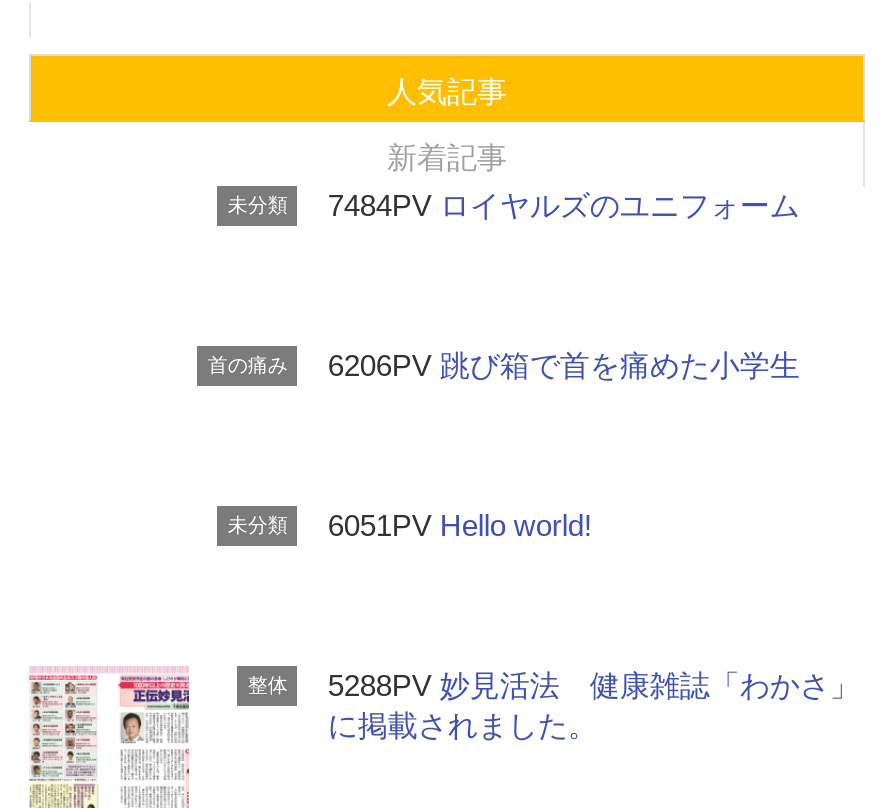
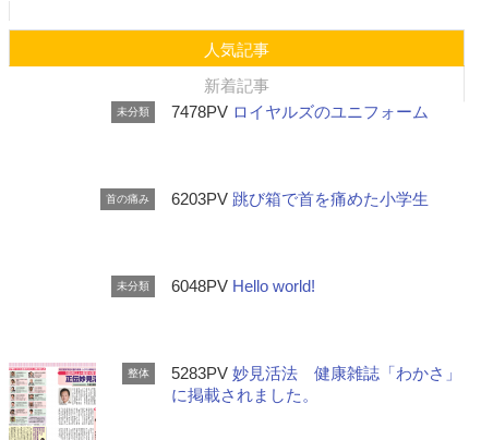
[328,189,800,223] 7484PVロイヤルズのユニフォーム -> [172,103,429,121] 7478PVロイヤルズのユニフォーム
[328,349,800,383] 6206PV跳び箱で首を痛めた小学生 -> [172,190,429,208] 6203PV跳び箱で首を痛めた小学生
[328,509,592,543] 6051PV Hello world! -> [172,277,316,295] 6048PV Hello world!
[328,669,860,703] 5288PV妙見活法 健康雑誌「わかさ」 -> [172,364,462,383] 5283PV妙見活法 健康雑誌「わかさ」

